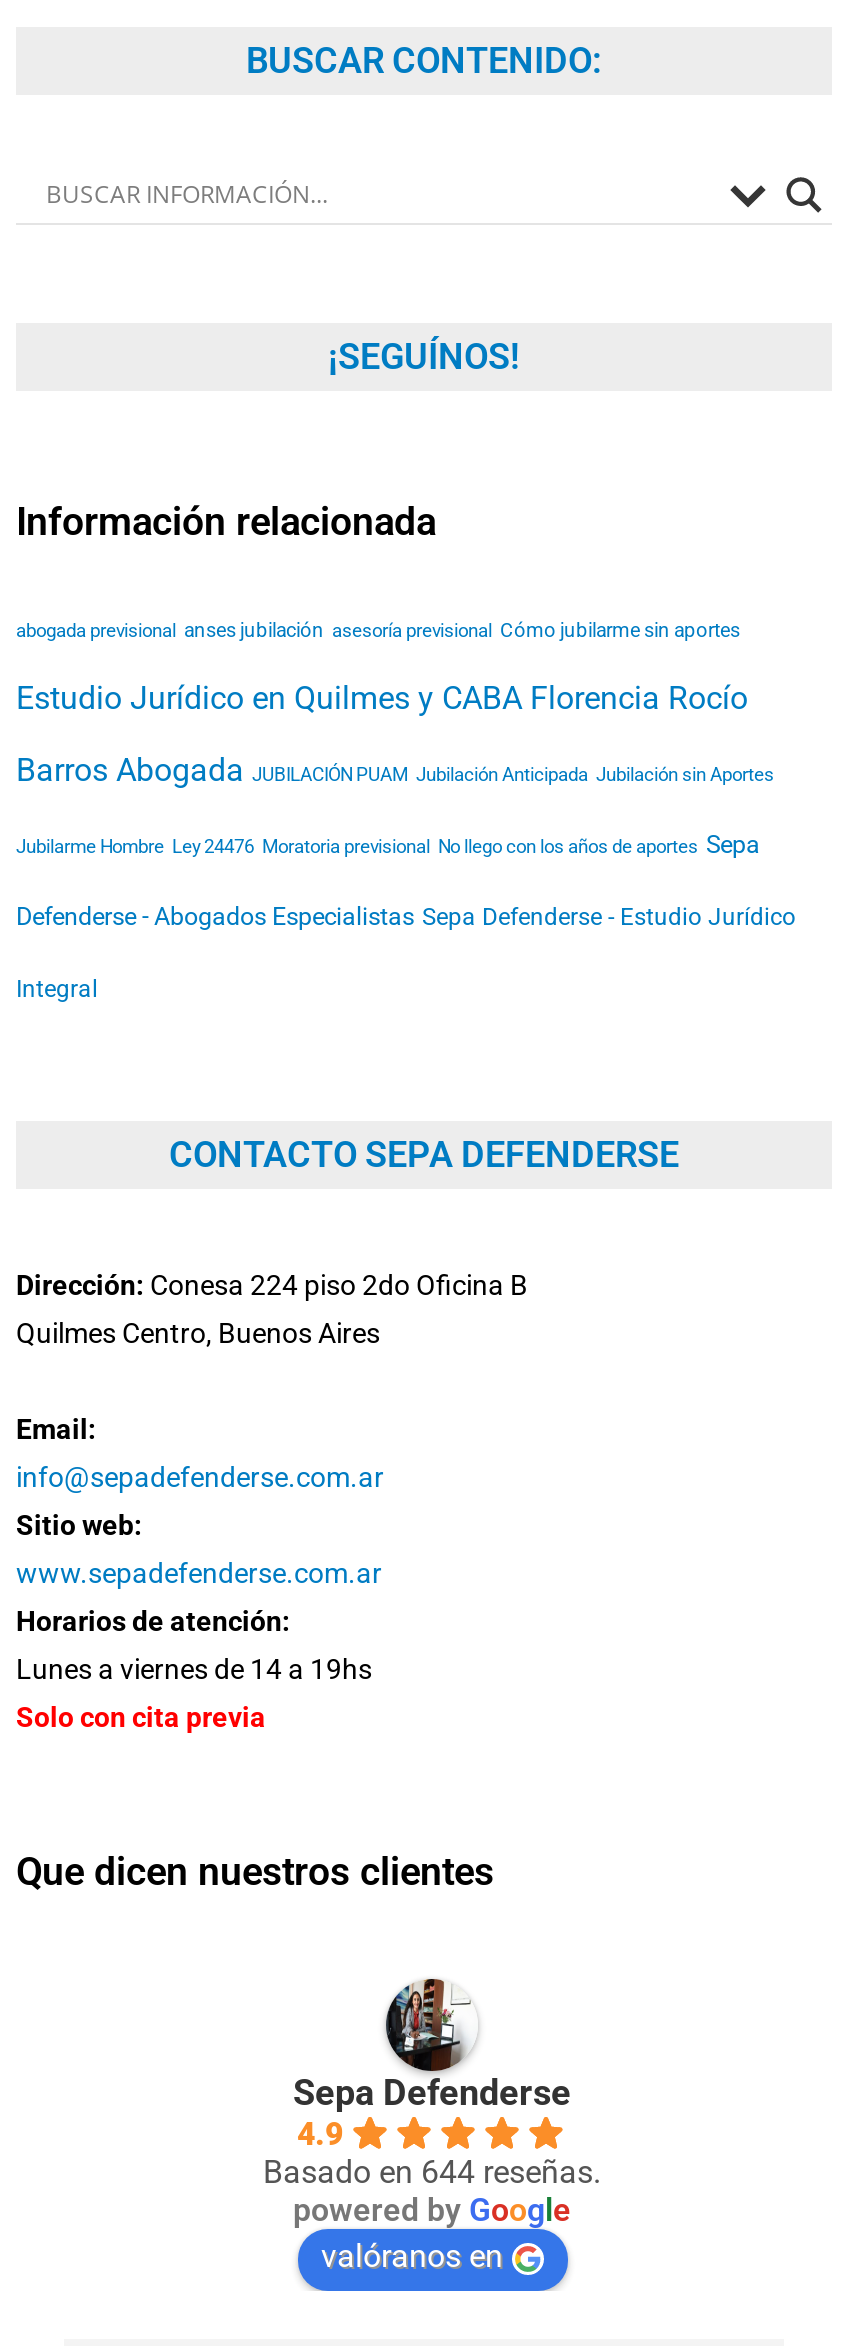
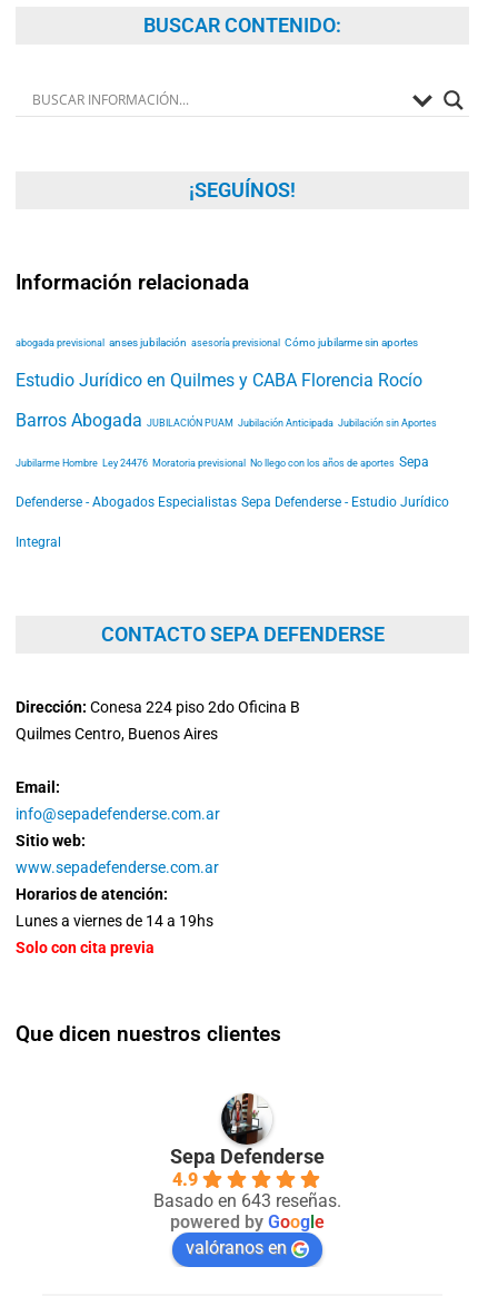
[263,2154,601,2192] Basado en 644 reseñas. -> [153,1191,341,1212] Basado en 643 reseñas.

